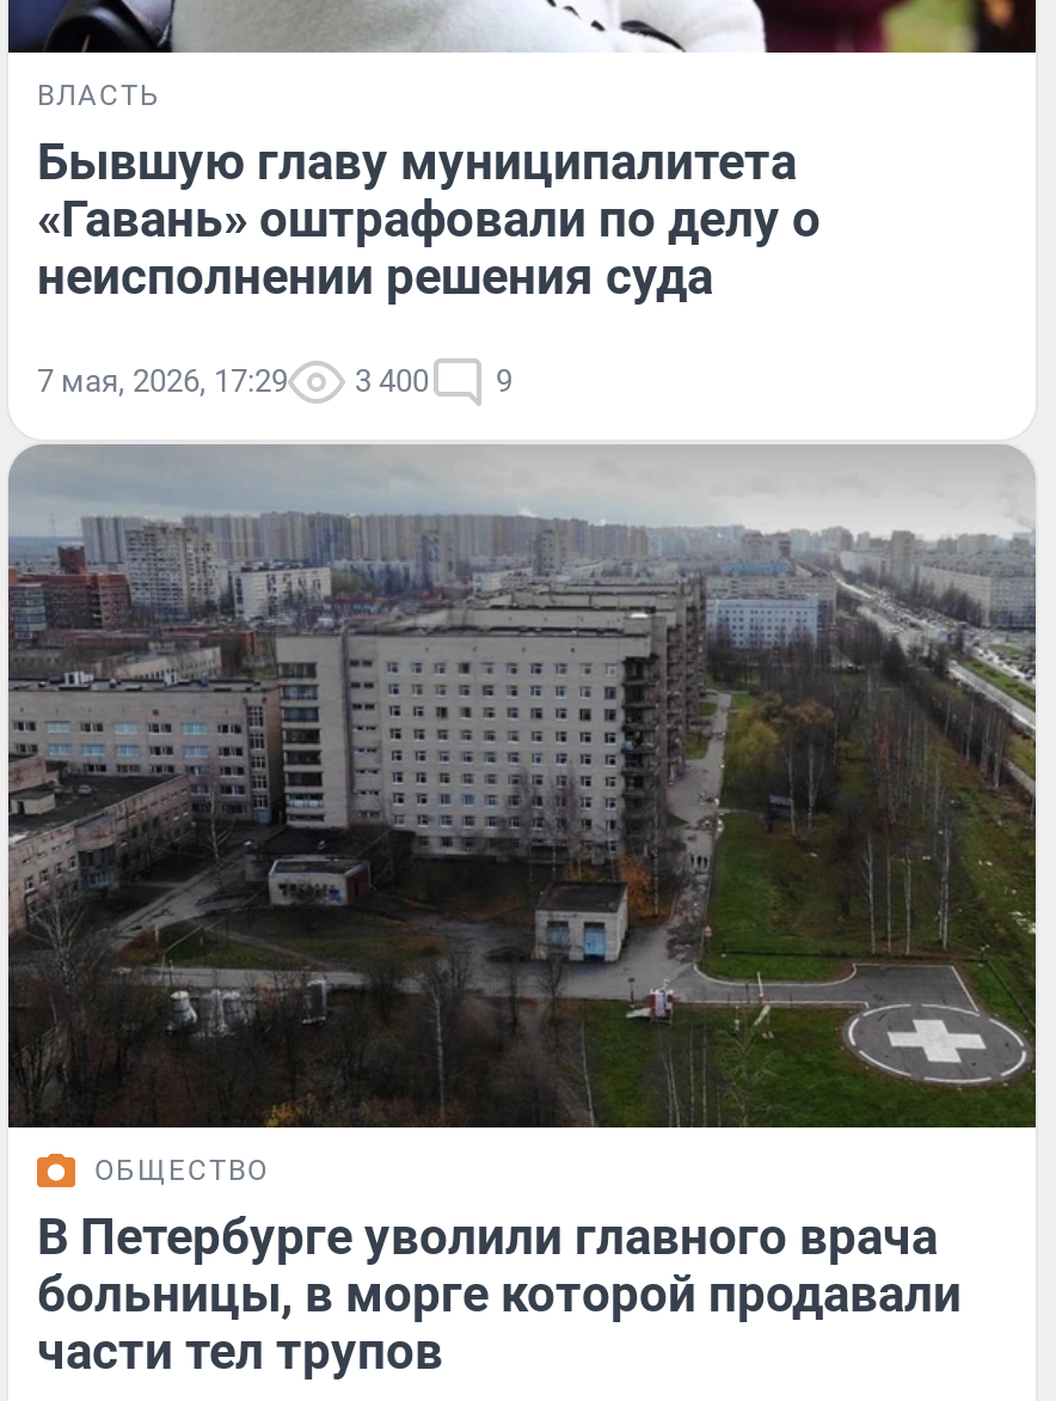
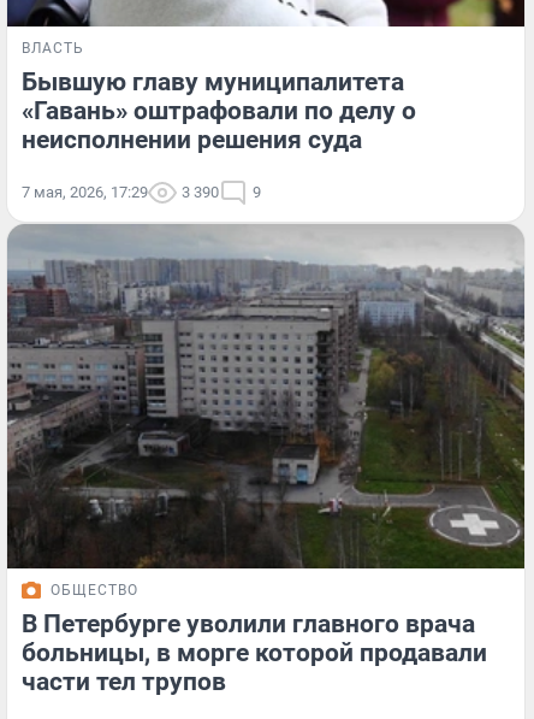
[37,362,512,398] 7 мая, 2026, 17:29 3 400 9 -> [22,183,261,201] 7 мая, 2026, 17:29 3 390 9

